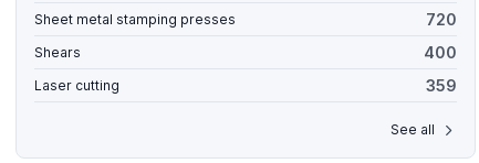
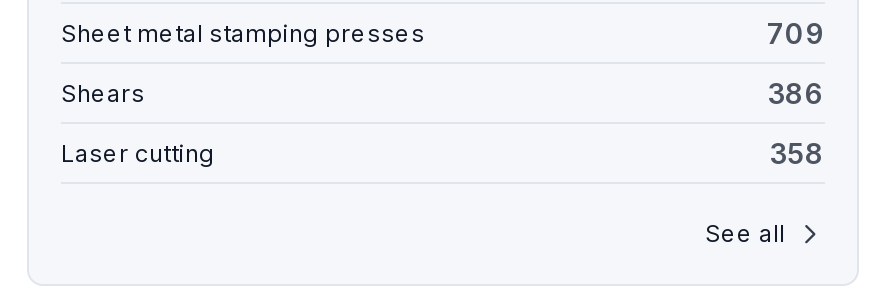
[426,10,457,29] 720 -> [767,17,825,51] 709
[424,44,457,62] 400 -> [767,77,825,111] 386
[426,77,457,95] 359 -> [769,137,825,171] 358

